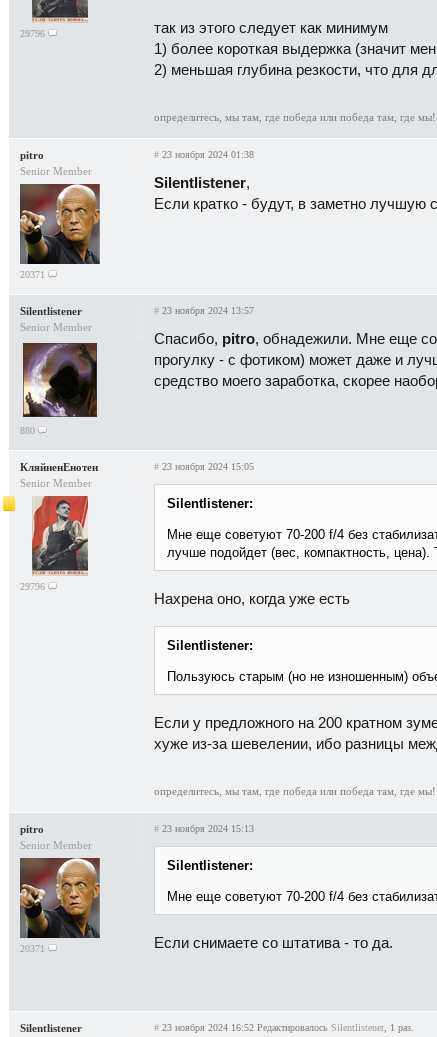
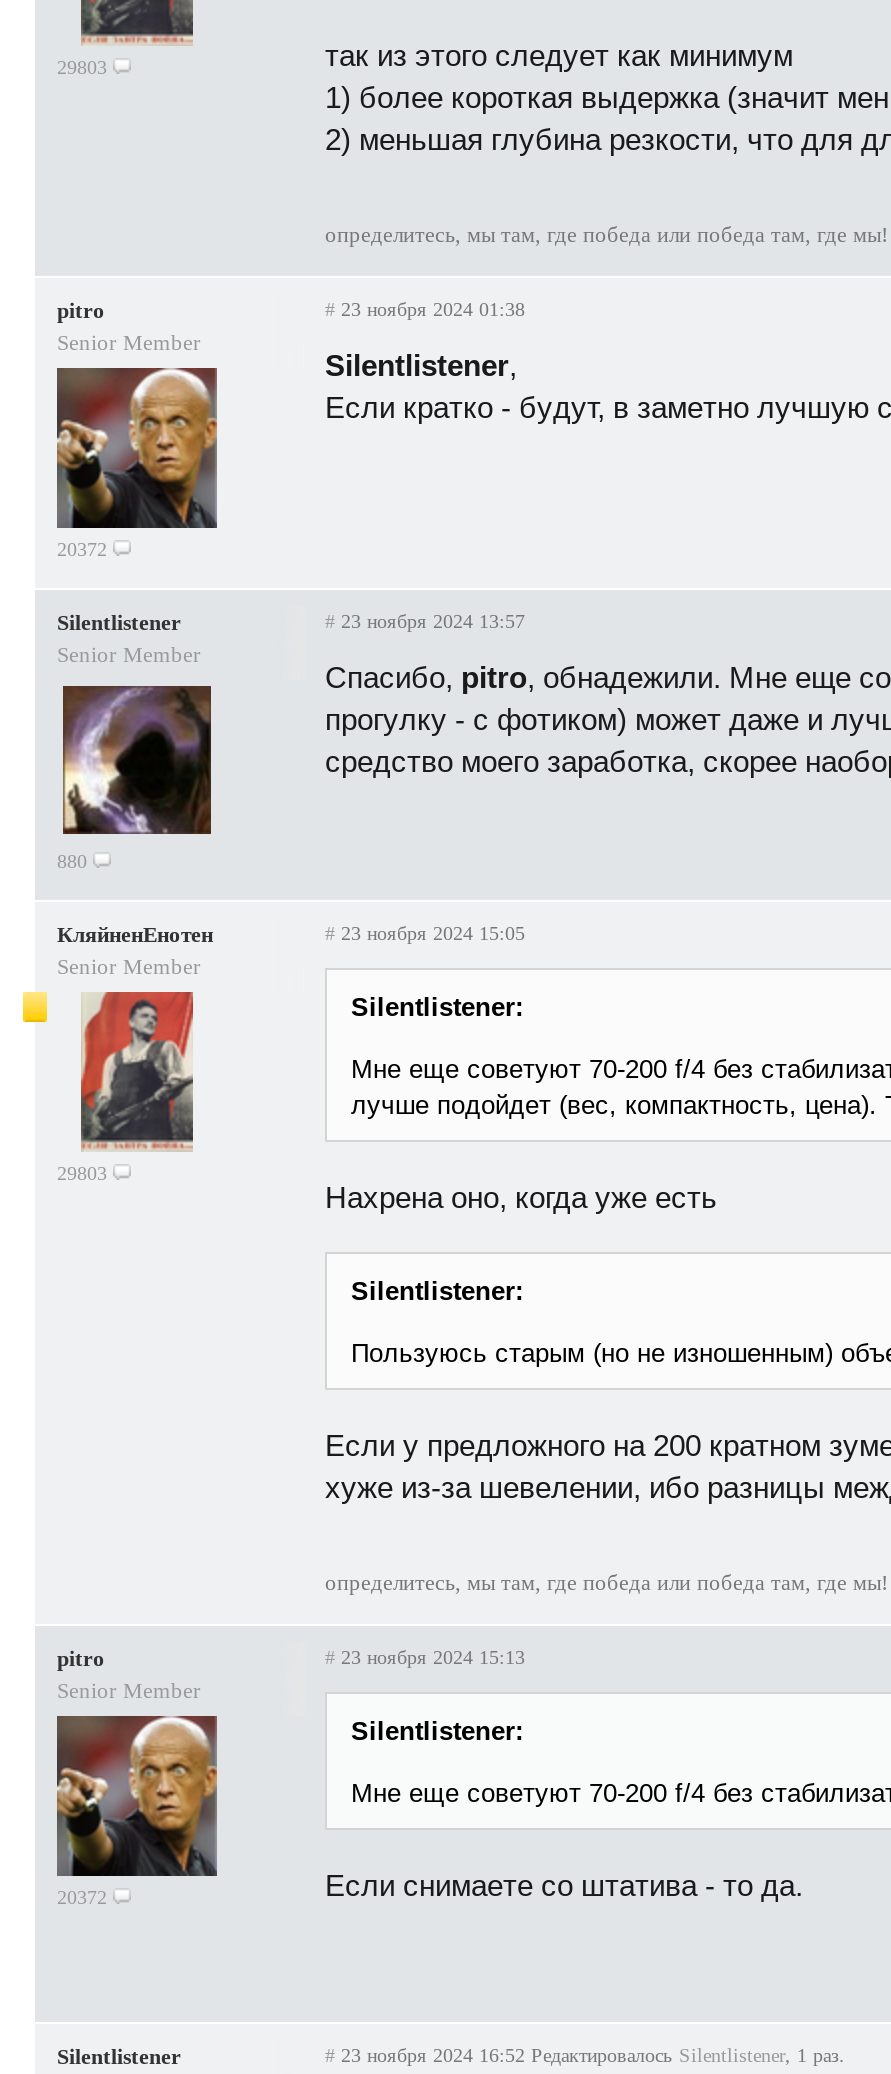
[20,28,48,39] 29796 -> [57,56,113,78] 29803
[20,269,48,280] 20371 -> [57,538,113,560] 20372
[20,581,48,592] 29796 -> [57,1162,113,1184] 29803
[20,943,48,954] 20371 -> [57,1886,113,1908] 20372

